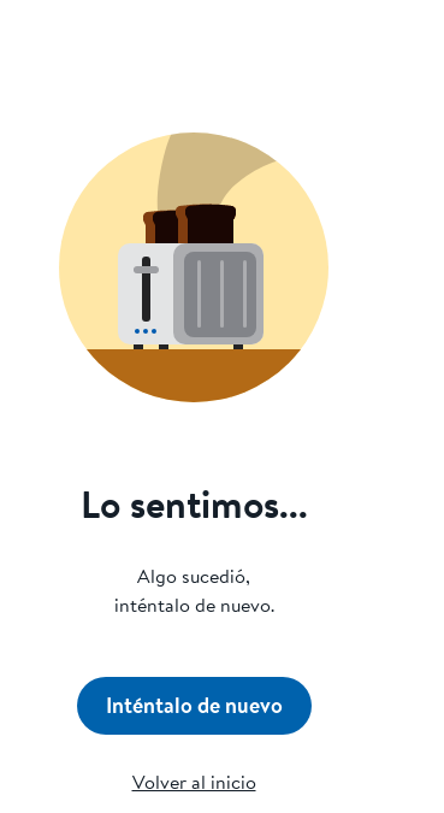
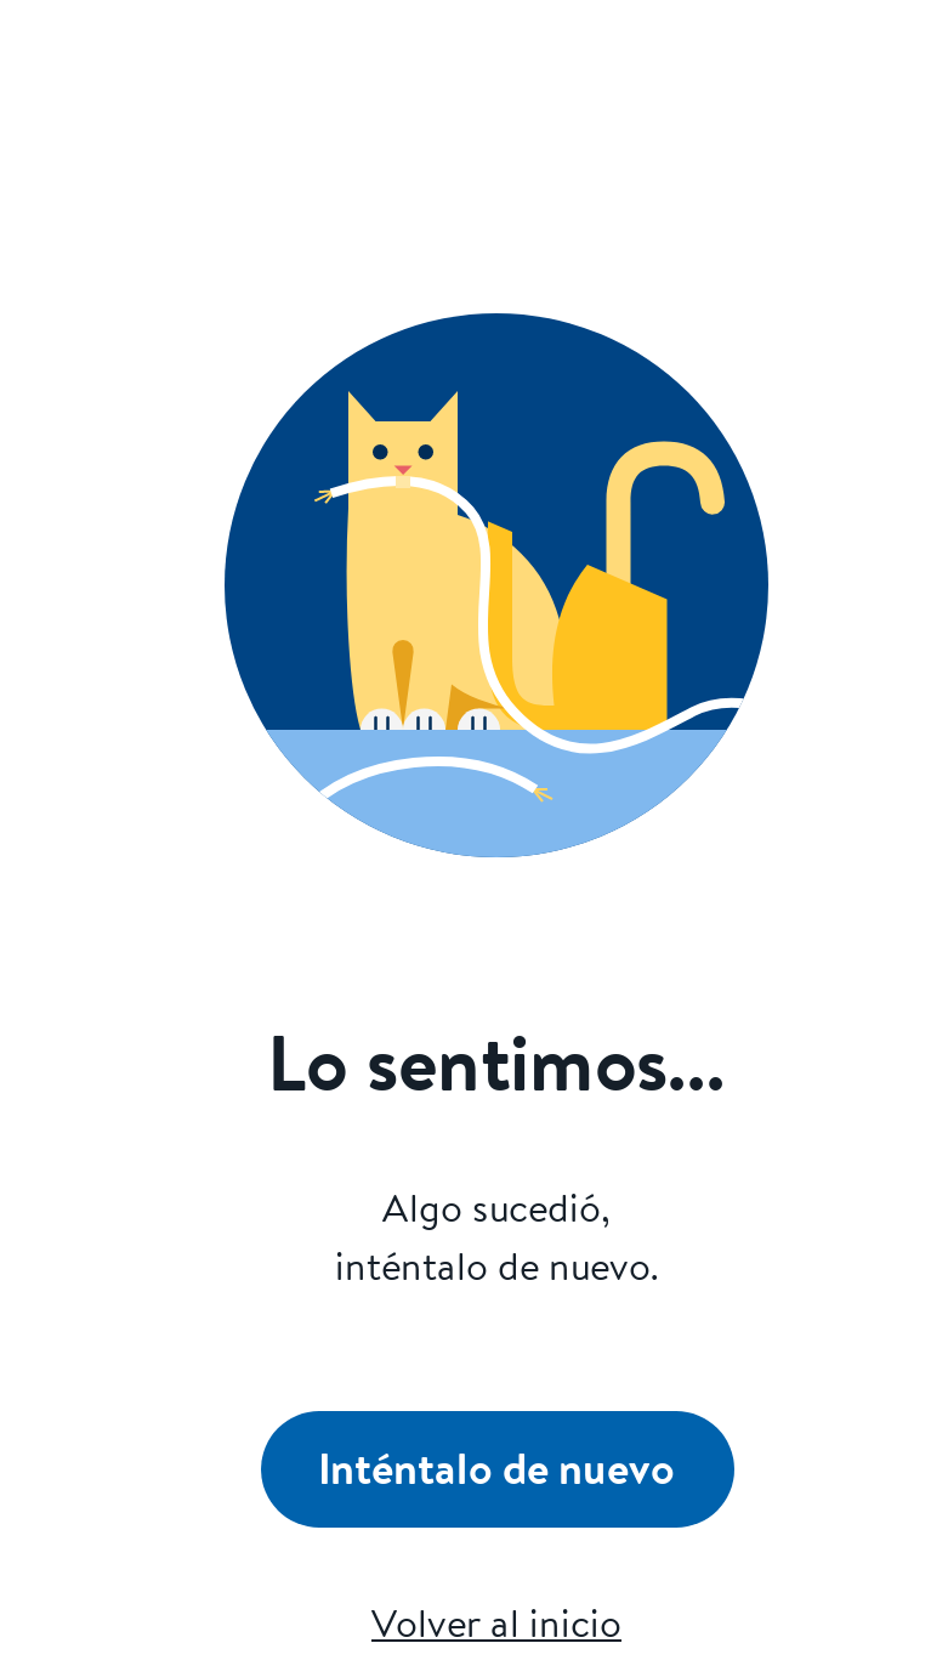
[59,132,328,403] [image] -> [222,311,771,860] [image]

